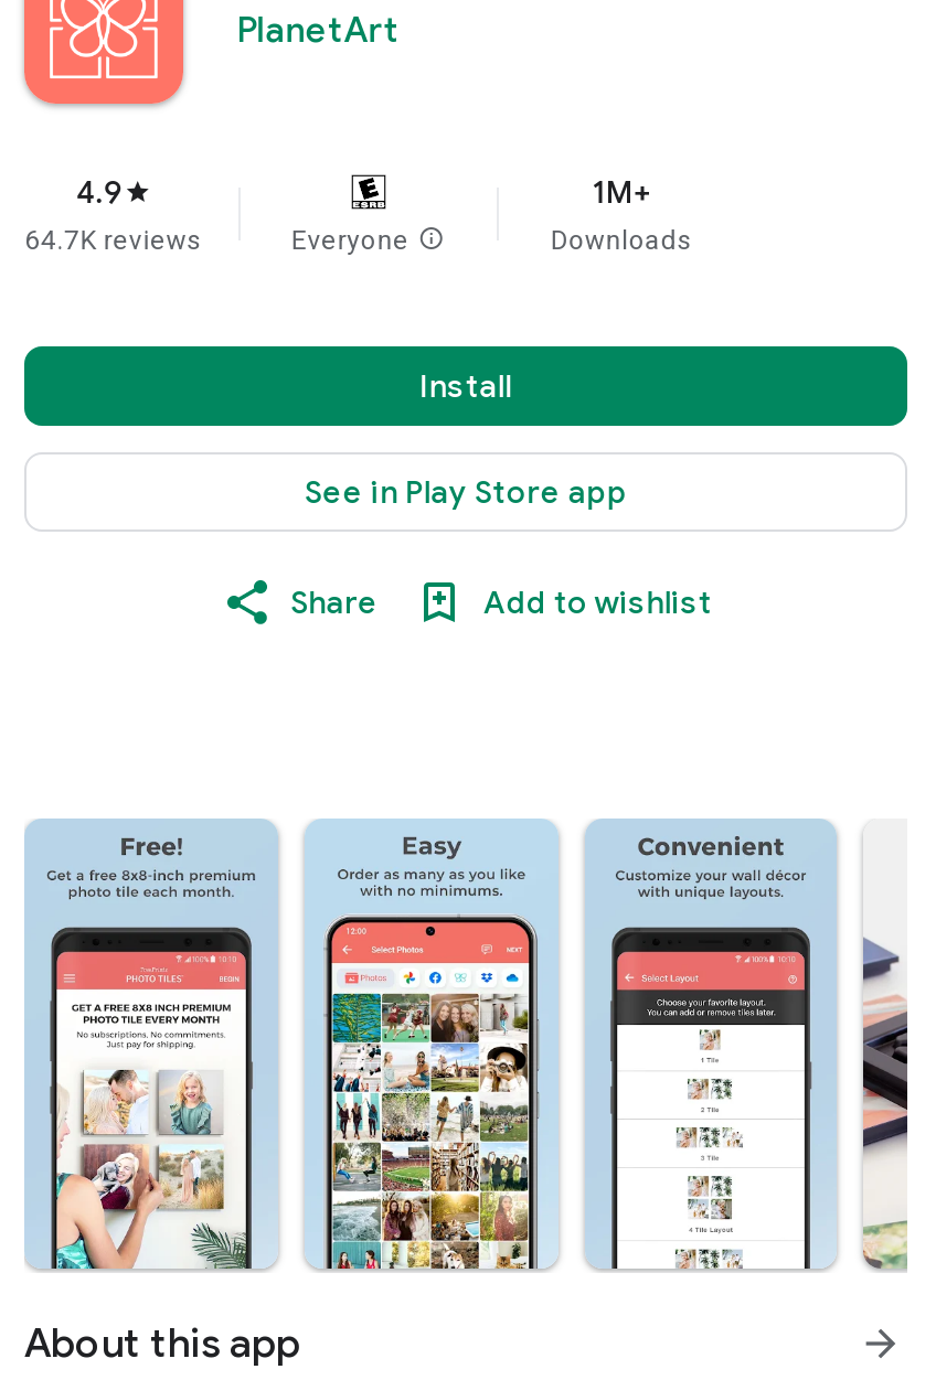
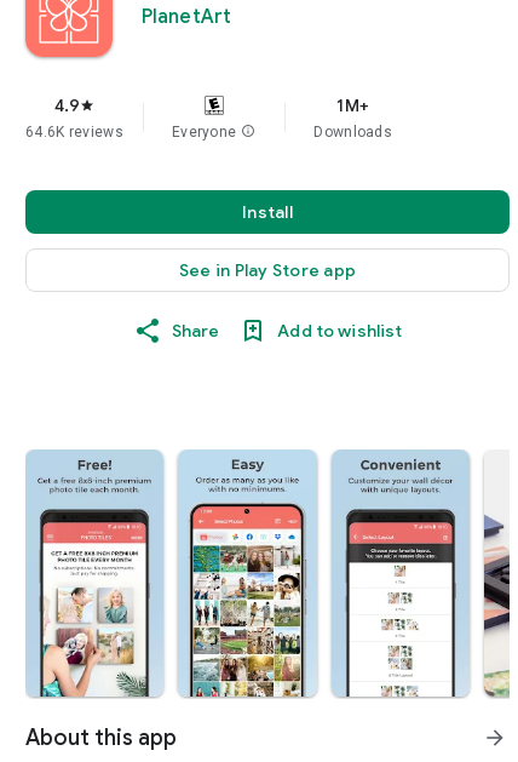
[24,225,203,256] 64.7K reviews -> [25,124,123,141] 64.6K reviews

